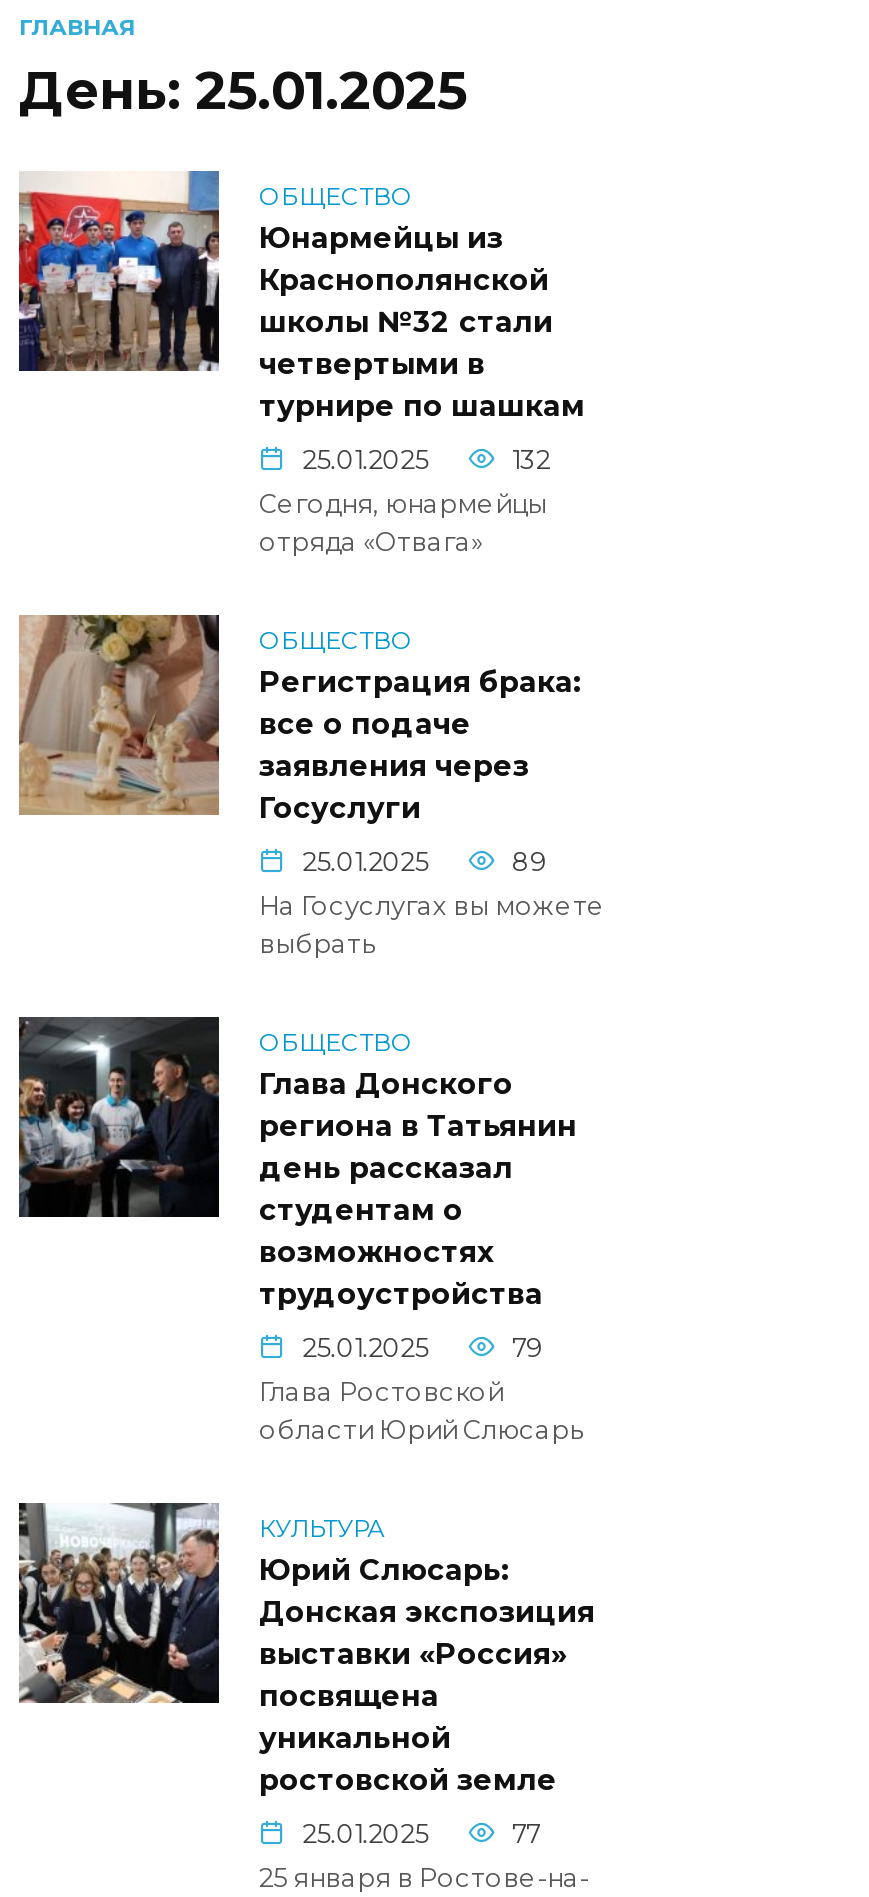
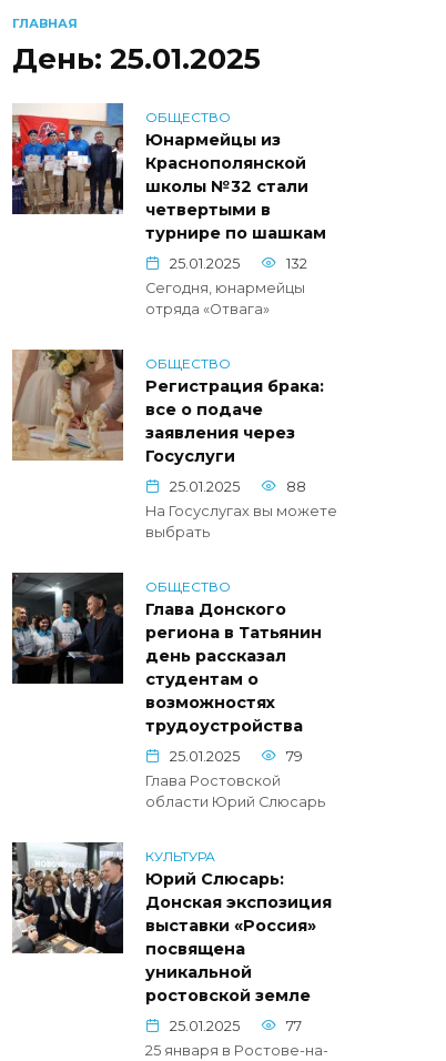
[512,846,546,876] 89 -> [286,478,306,495] 88

